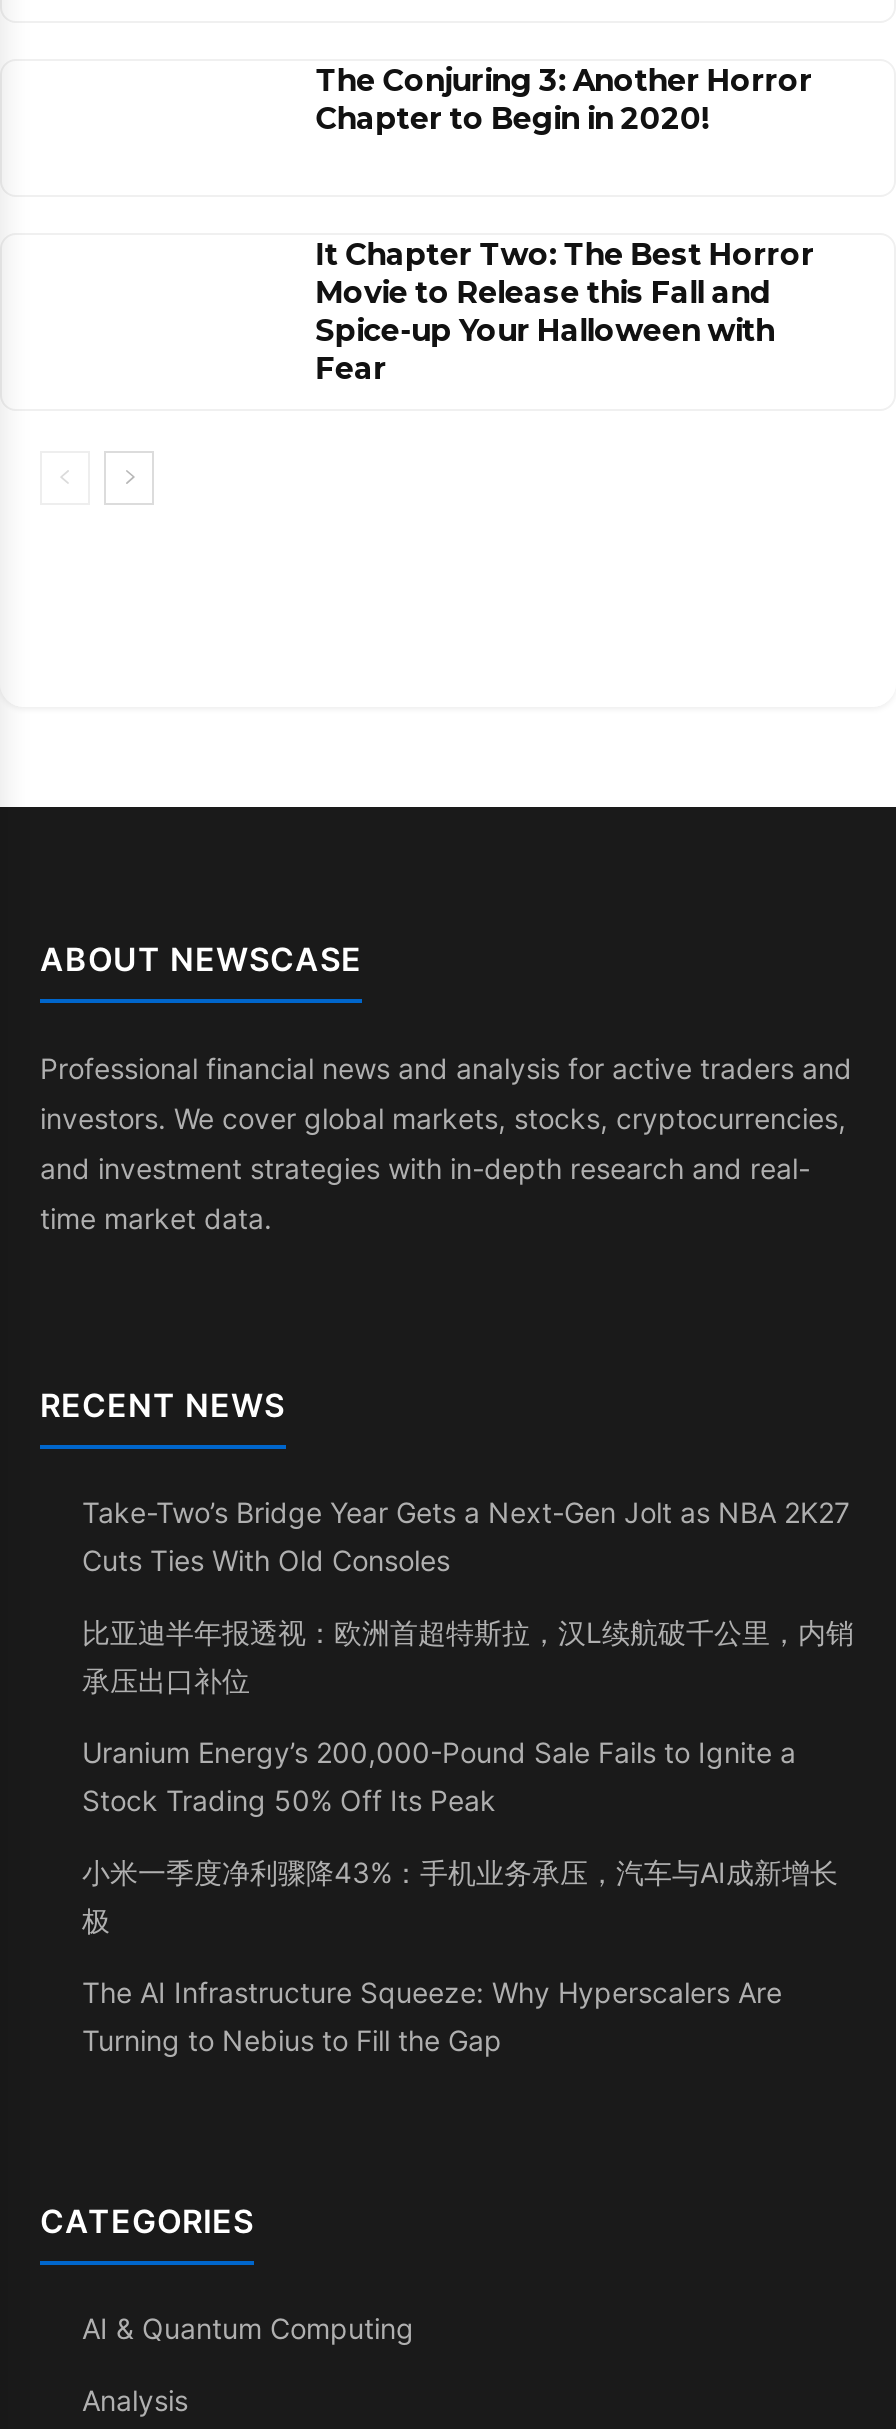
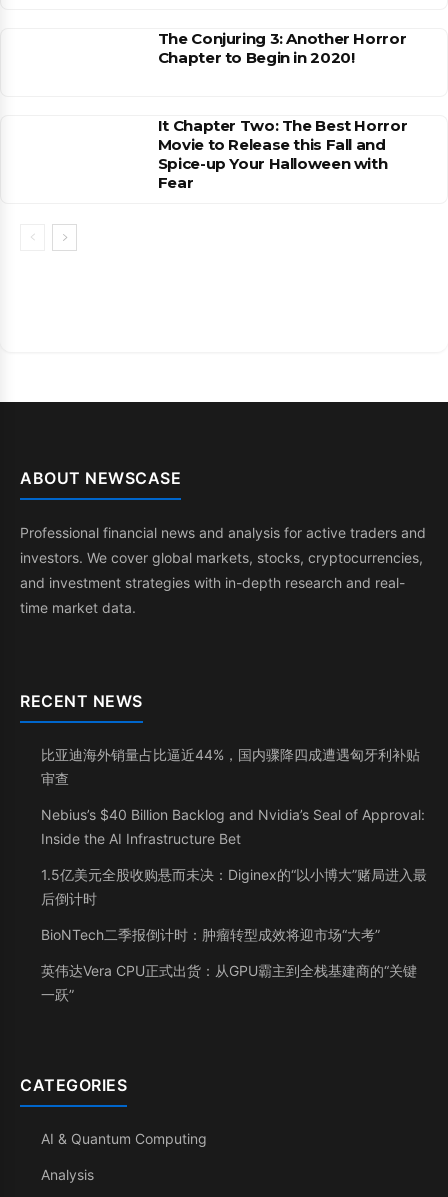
[82,1495,850,1577] Take-Two’s Bridge Year Gets a Next-Gen Jolt as NBA 2K27 | Cuts Ties With Old Consoles -> [41,746,420,787] 比亚迪海外销量占比逼近44%，国内骤降四成遭遇匈牙利补贴 | 审查
[82,1615,854,1697] 比亚迪半年报透视：欧洲首超特斯拉，汉L续航破千公里，内销 | 承压出口补位 -> [41,806,425,847] Nebius’s $40 Billion Backlog and Nvidia’s Seal of Approval: | Inside the AI Infrastructure Bet
[82,1735,796,1817] Uranium Energy’s 200,000-Pound Sale Fails to Ignite a | Stock Trading 50% Off Its Peak -> [41,866,427,907] 1.5亿美元全股收购悬而未决：Diginex的“以小博大”赌局进入最 | 后倒计时
[82,1855,838,1937] 小米一季度净利骤降43%：手机业务承压，汽车与AI成新增长 | 极 -> [41,926,380,943] BioNTech二季报倒计时：肿瘤转型成效将迎市场“大考”
[82,1975,782,2057] The AI Infrastructure Squeeze: Why Hyperscalers Are | Turning to Nebius to Fill the Gap -> [41,962,417,1003] 英伟达Vera CPU正式出货：从GPU霸主到全栈基建商的“关键 | 一跃”

